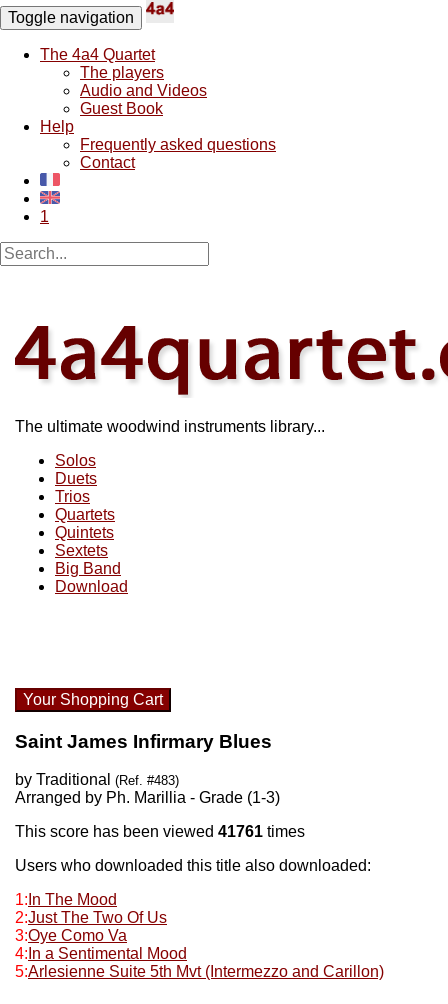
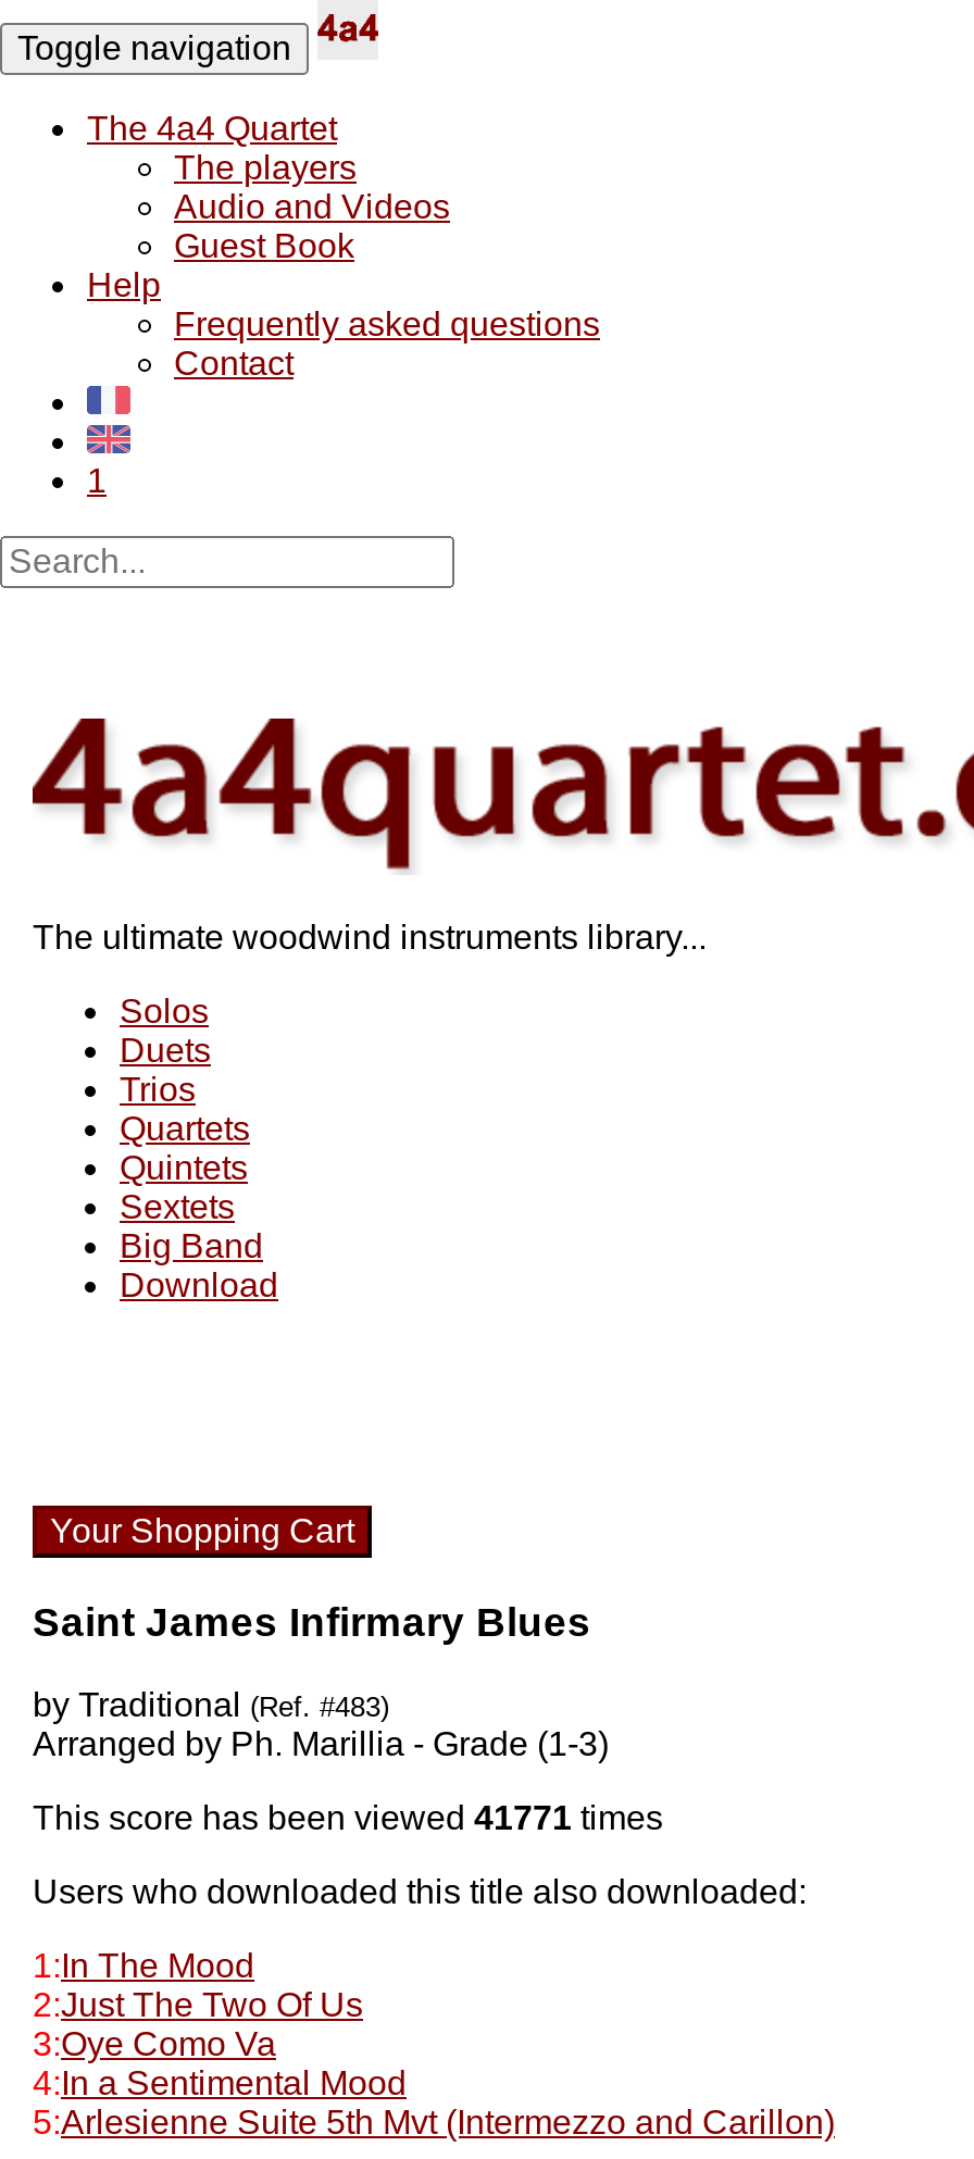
[15,823,305,840] This score has been viewed 41761 times -> [33,1800,663,1837] This score has been viewed 41771 times

